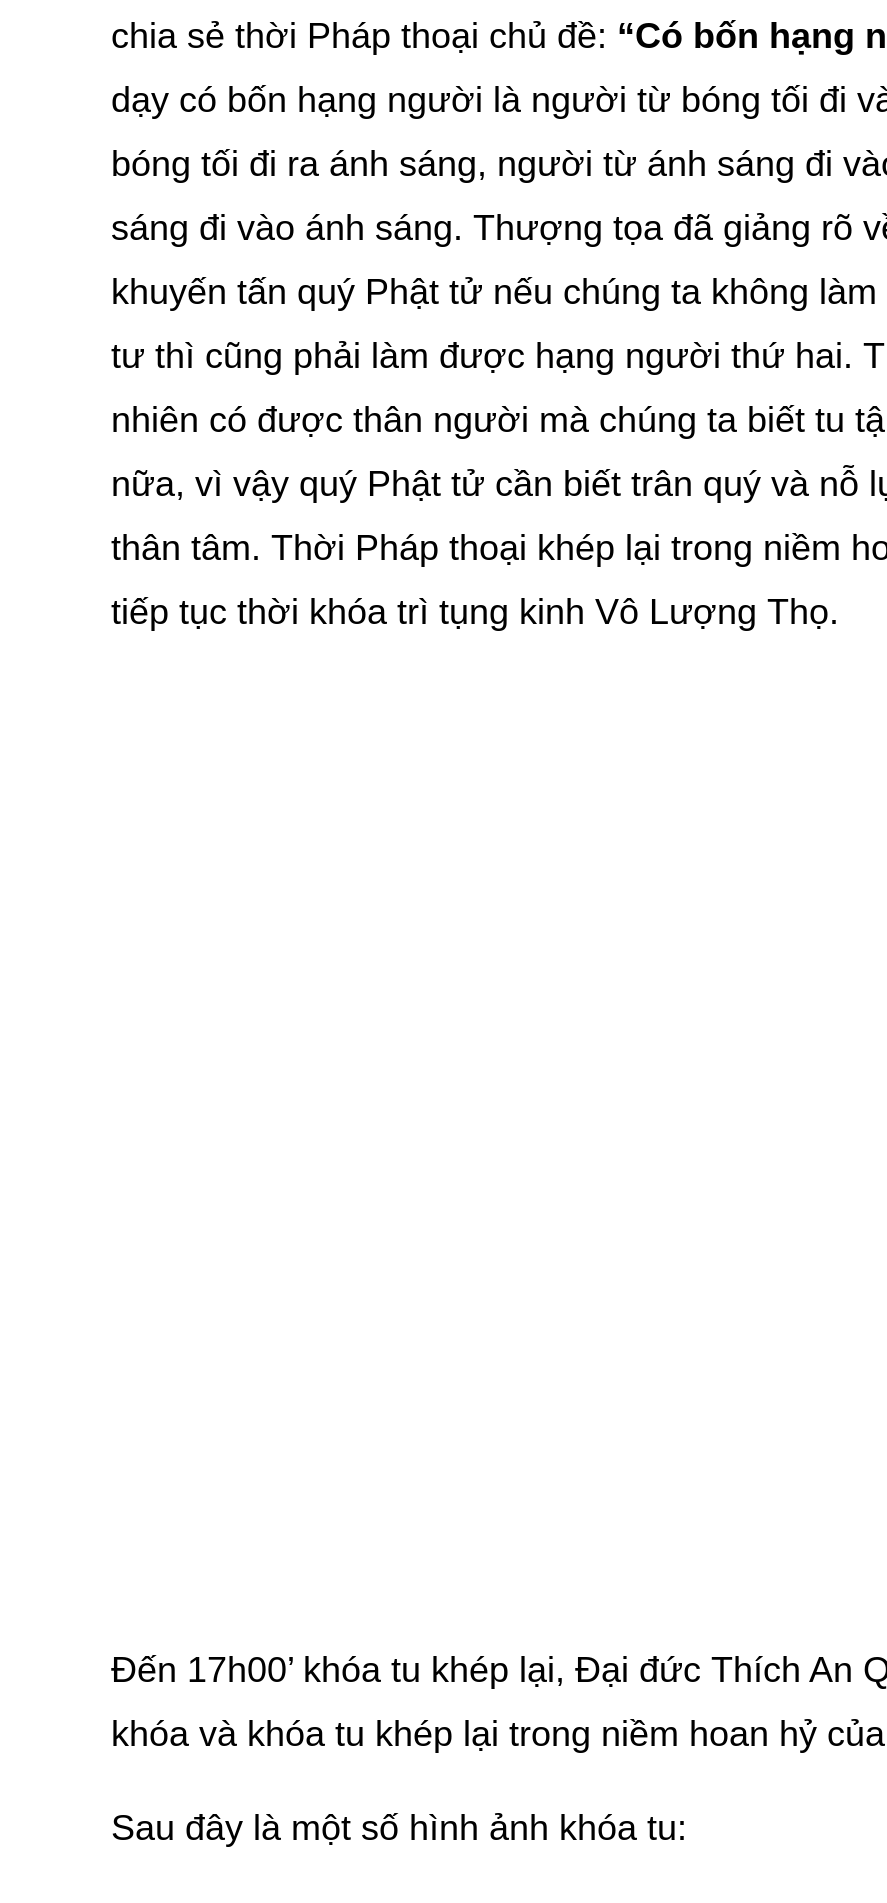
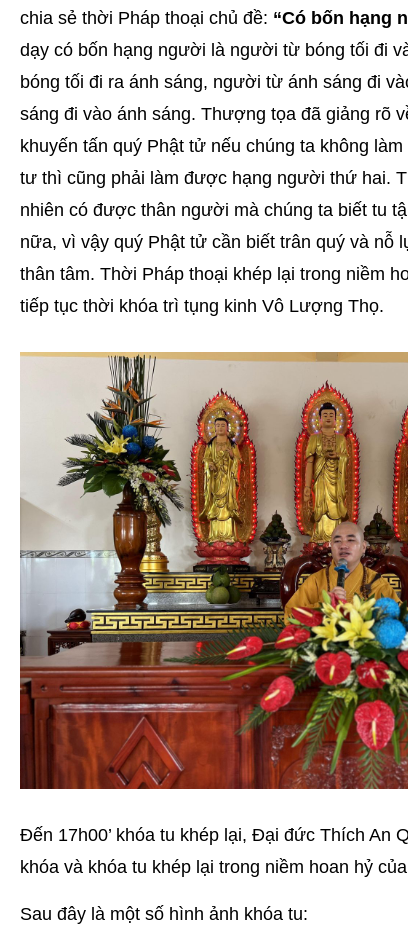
none -> [19,351,405,790] [image]

